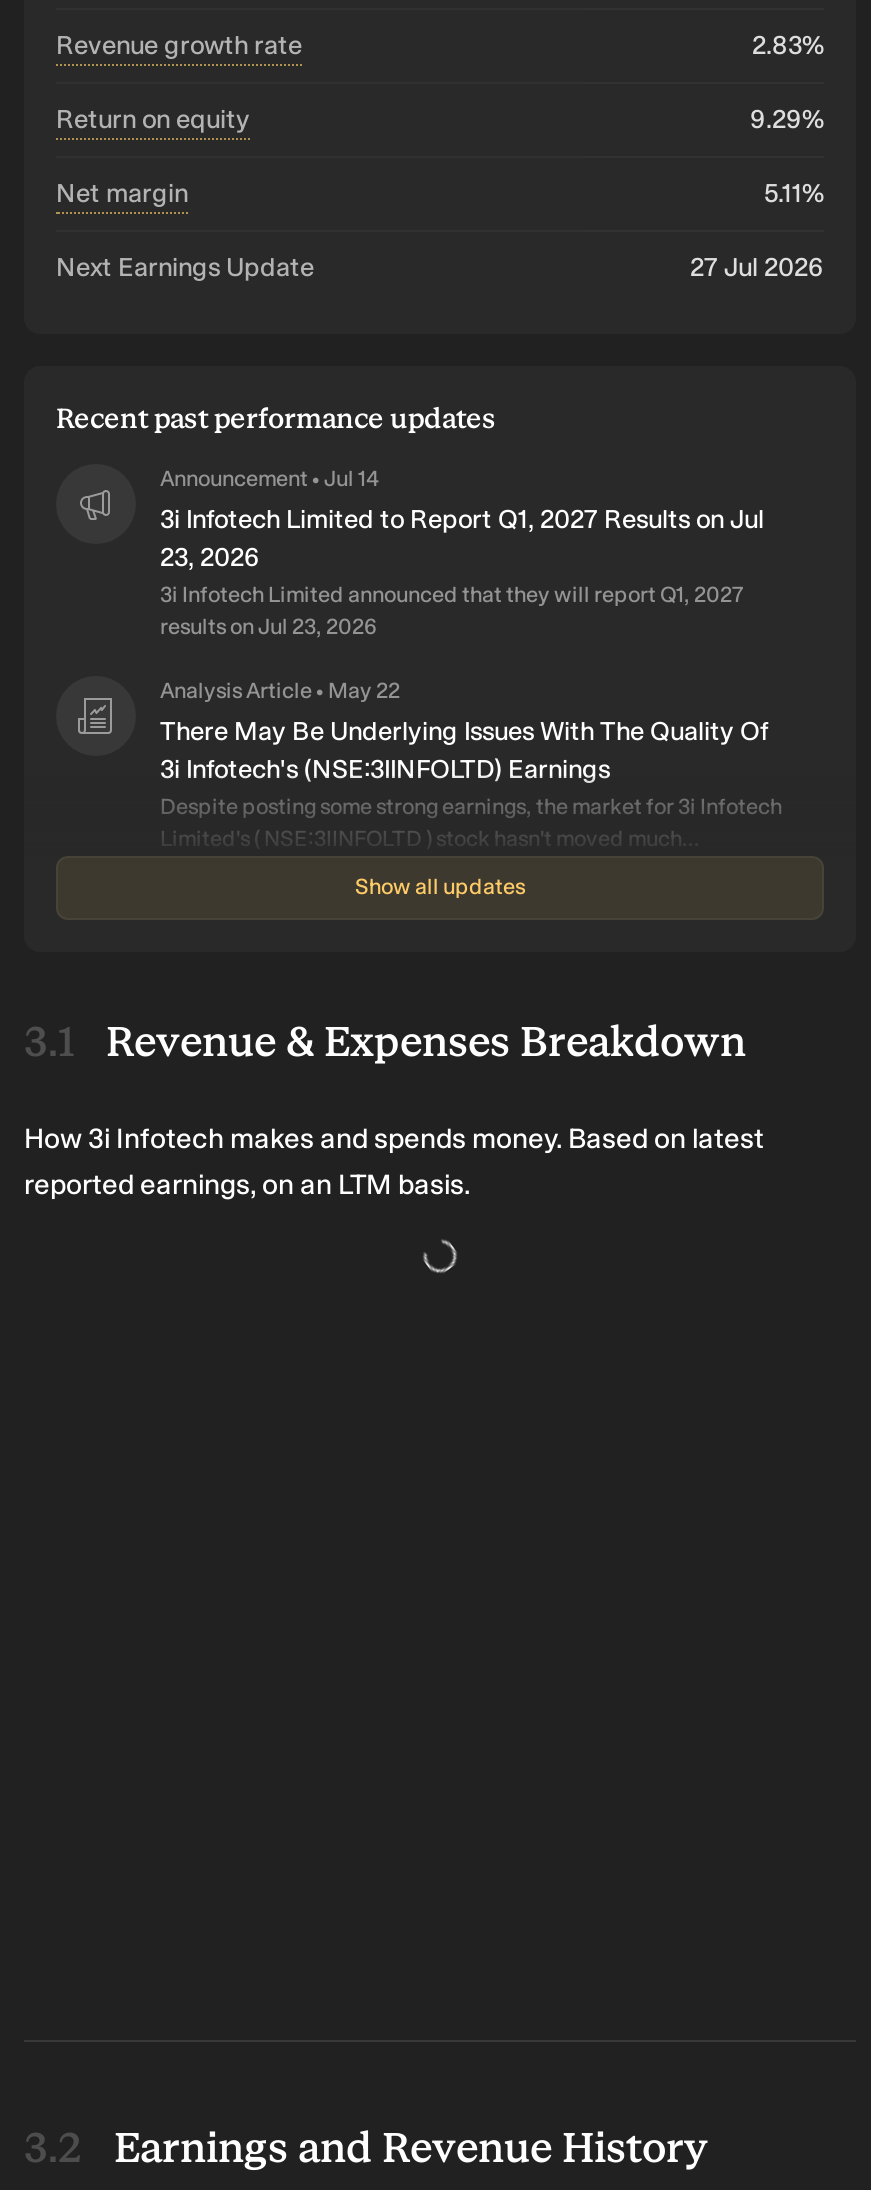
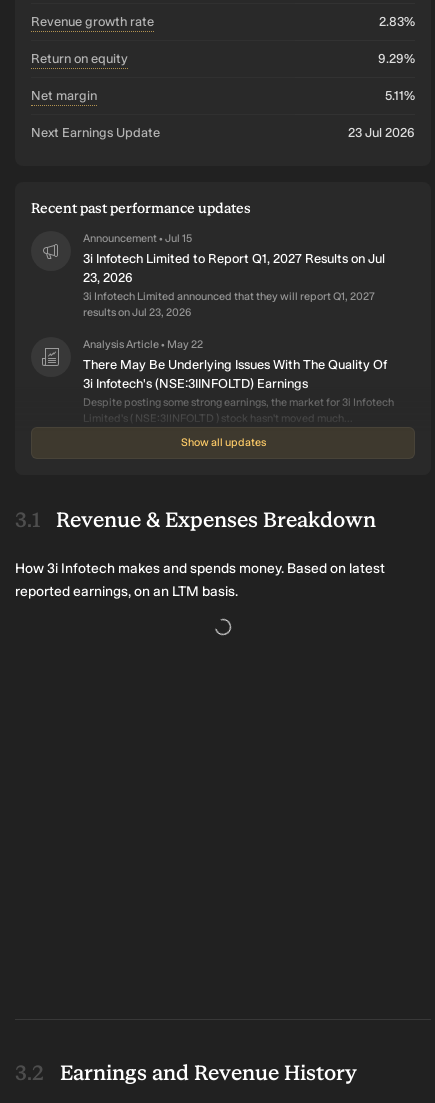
[690,252,824,282] 27 Jul 2026 -> [348,125,415,140] 23 Jul 2026
[160,466,380,492] Announcement • Jul 14 -> [83,232,192,245] Announcement • Jul 15

